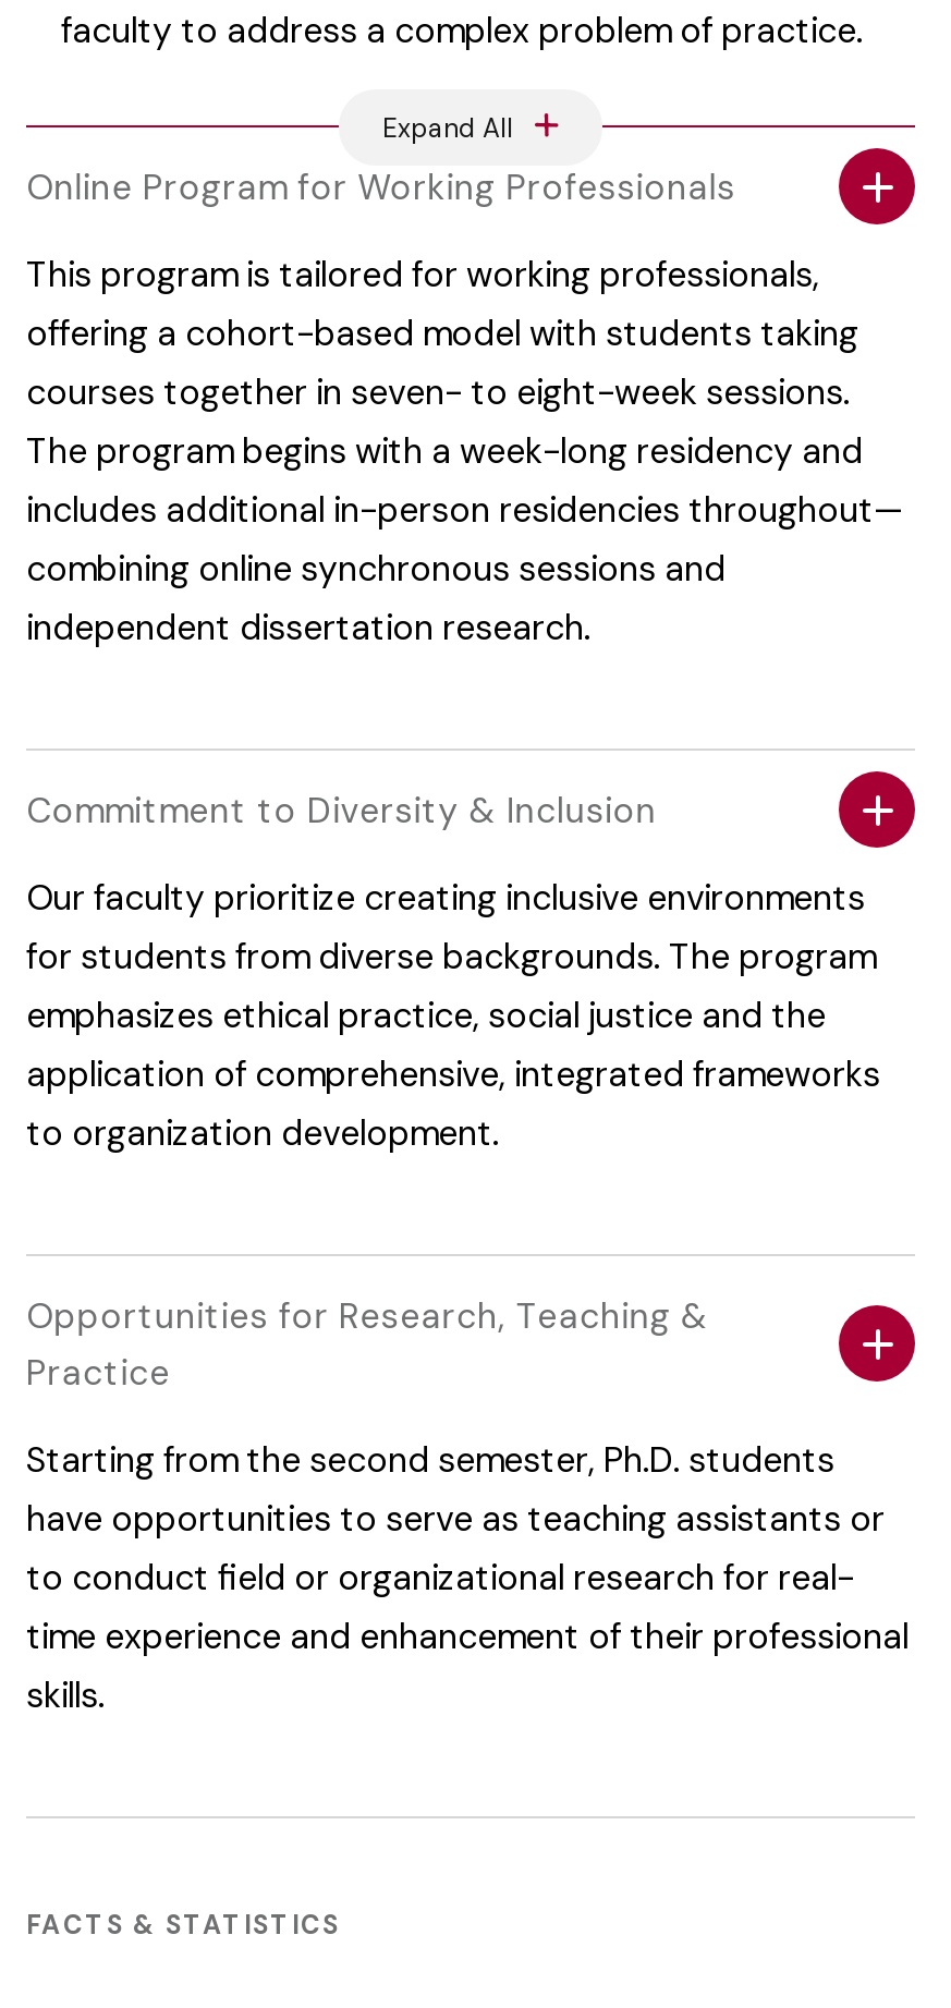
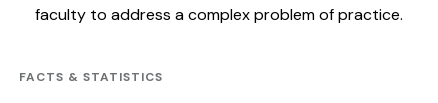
[26,111,917,650] [image] | Expand All | Online Program for Working Professionals | This program is tailored for working professionals, | offering a cohort-based model with students taking | courses together in seven- to eight-week sessions. | The program begins with a week-long residency and | includes additional in-person residencies throughout— | combining online synchronous sessions and | independent dissertation research. -> none
[26,769,917,1156] [image] | Commitment to Diversity & Inclusion | Our faculty prioritize creating inclusive environments | for students from diverse backgrounds. The program | emphasizes ethical practice, social justice and the | application of comprehensive, integrated frameworks | to organization development. -> none
[26,1293,917,1718] [image] | Opportunities for Research, Teaching & | Practice | Starting from the second semester, Ph.D. students | have opportunities to serve as teaching assistants or | to conduct field or organizational research for real- | time experience and enhancement of their professional | skills. -> none

